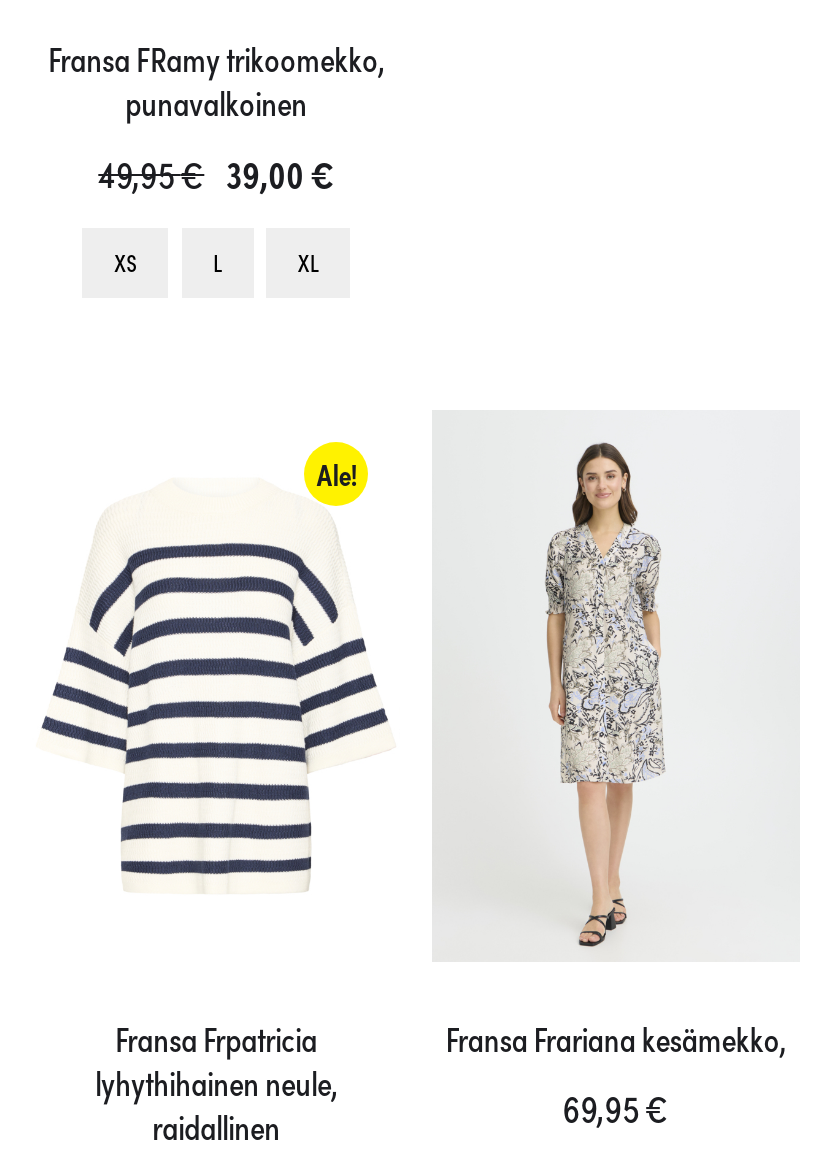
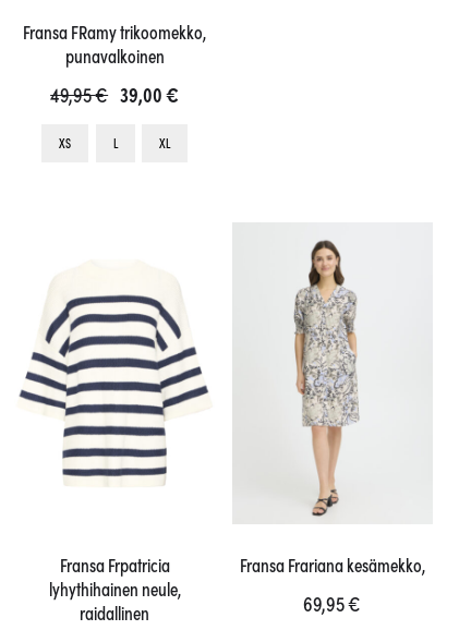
[317,451,357,493] Ale! -> none

